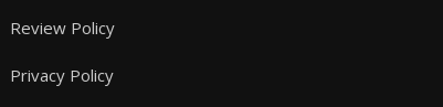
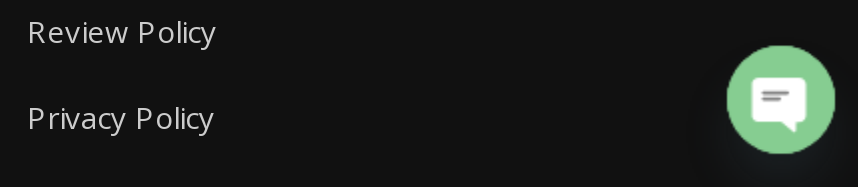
none -> [725,43,837,157] [image]

